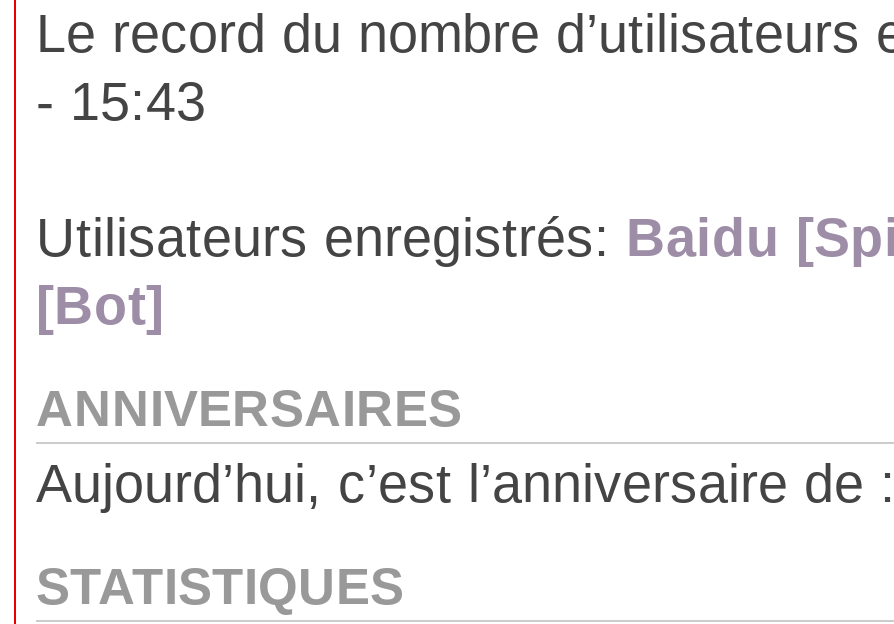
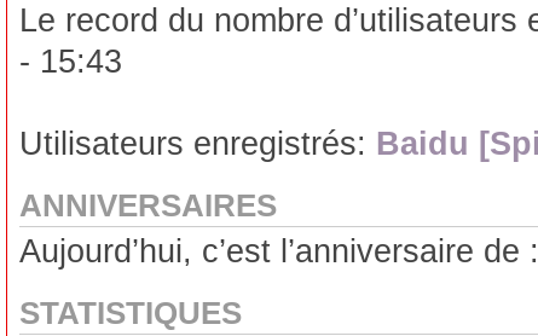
[36,276,164,336] [Bot] -> none

